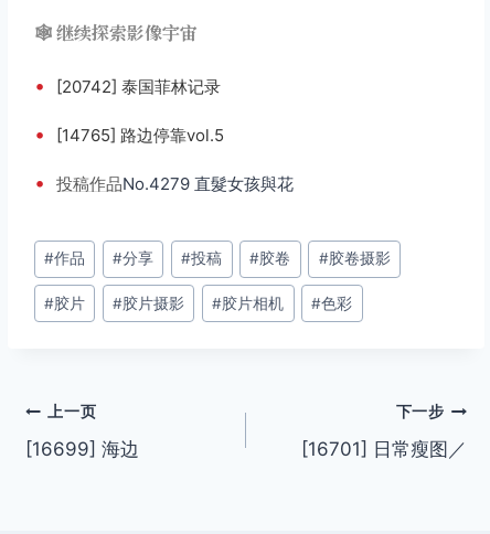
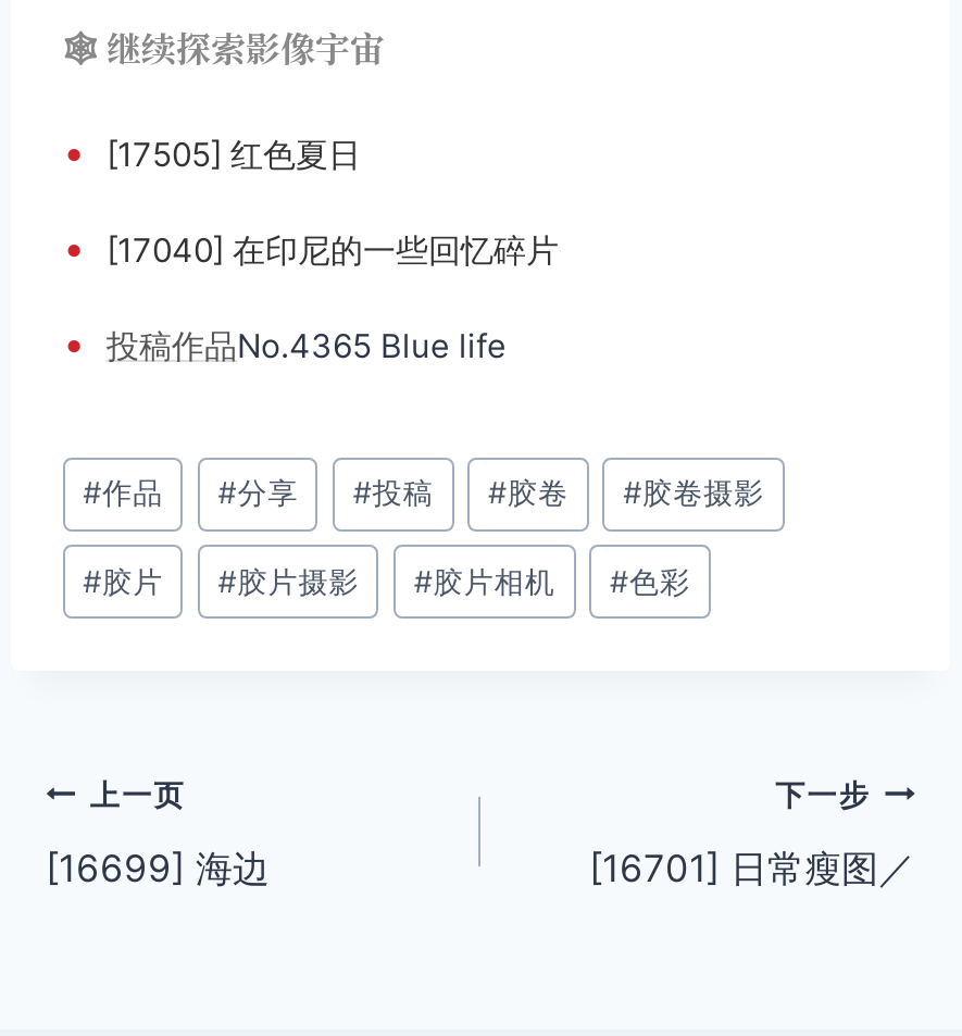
[34,74,221,97] • [20742] 泰国菲林记录 -> [63,129,361,175] • [17505] 红色夏日
[34,122,224,146] • [14765] 路边停靠vol.5 -> [63,225,559,271] • [17040] 在印尼的一些回忆碎片
[34,171,294,194] • 投稿作品No.4279 直髮女孩與花 -> [63,321,507,366] • 投稿作品No.4365 Blue life

